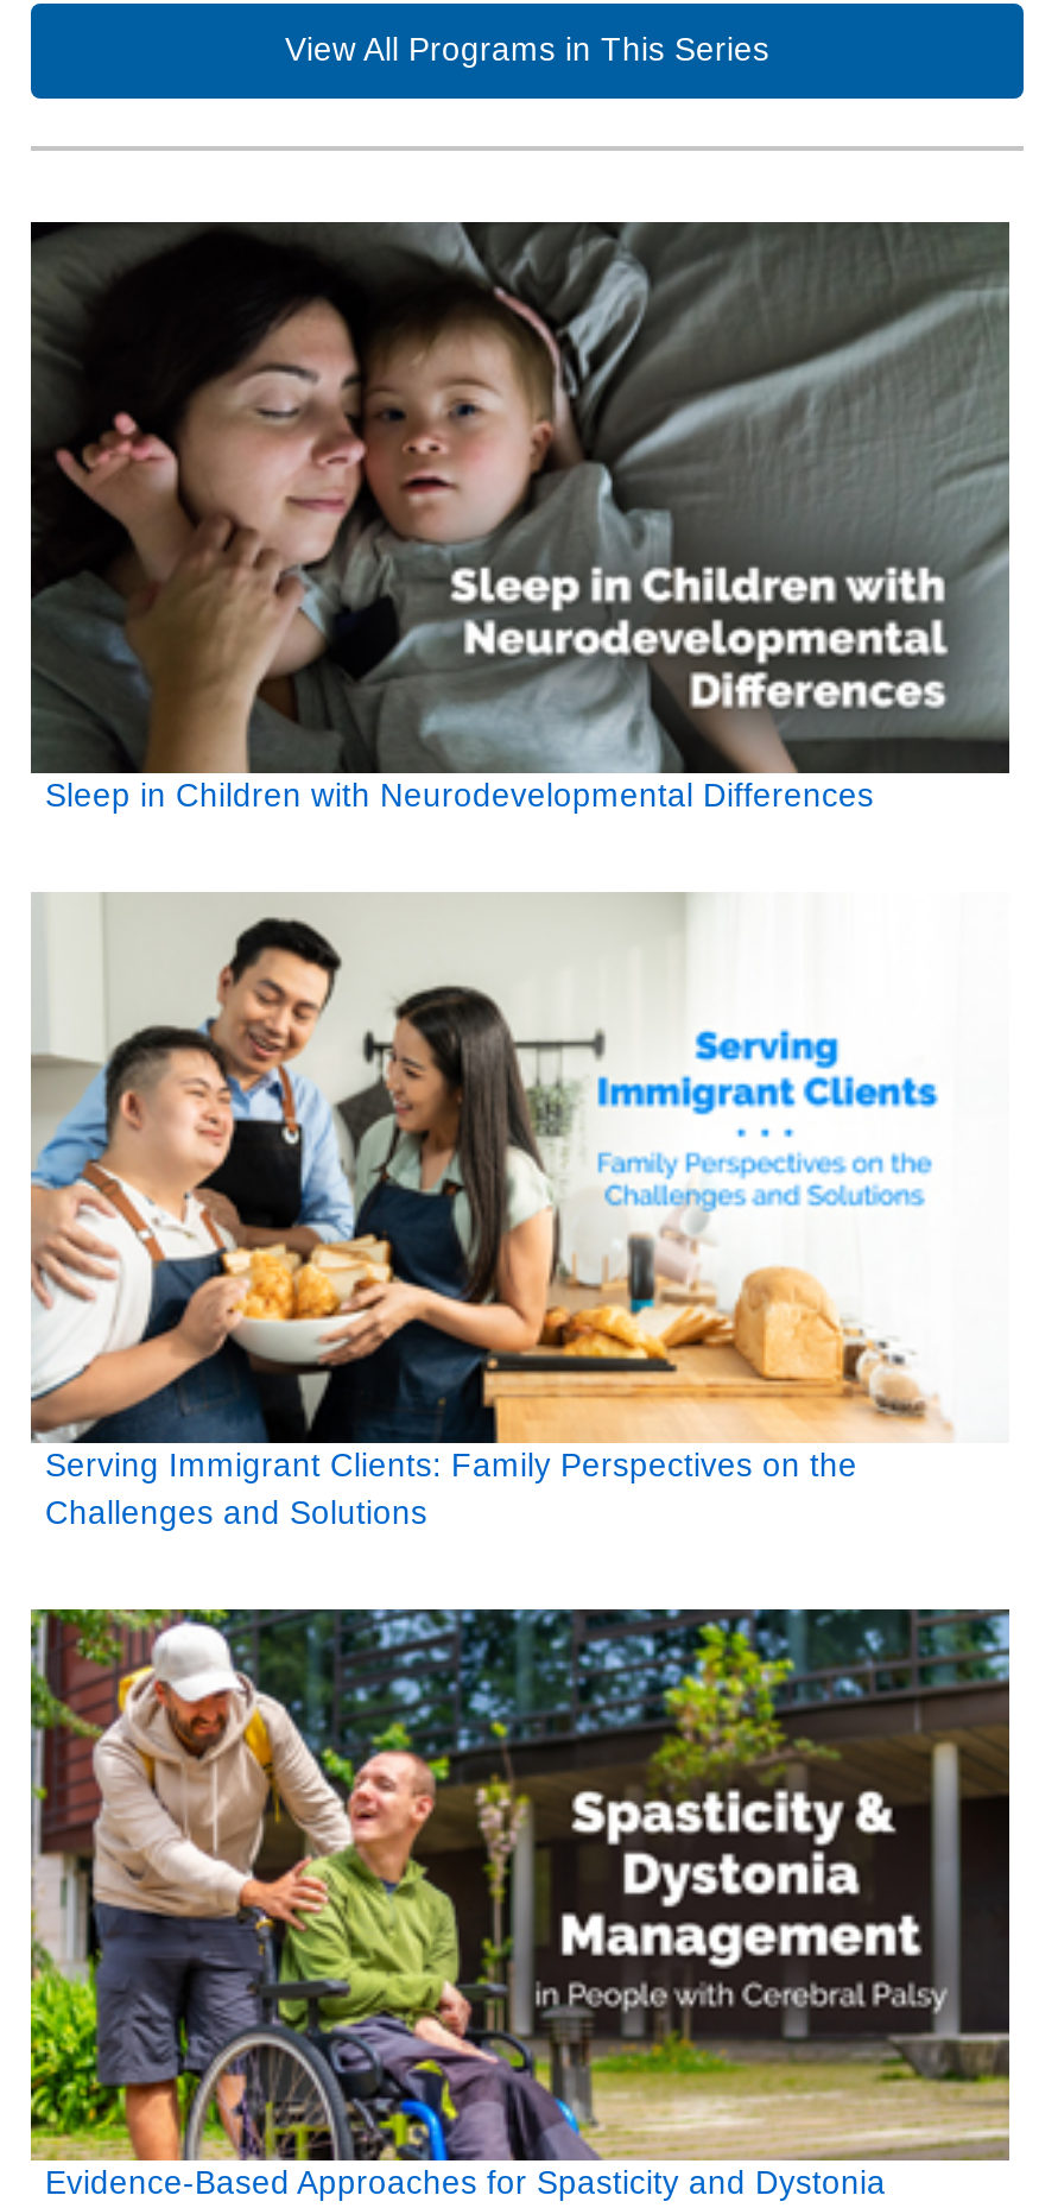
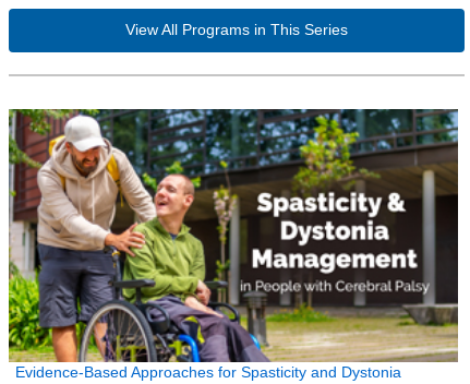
[28,220,1012,814] [image] | Sleep in Children with Neurodevelopmental Differences -> none
[28,892,955,1531] [image] | Serving Immigrant Clients: Family Perspectives on the | Challenges and Solutions -> none

